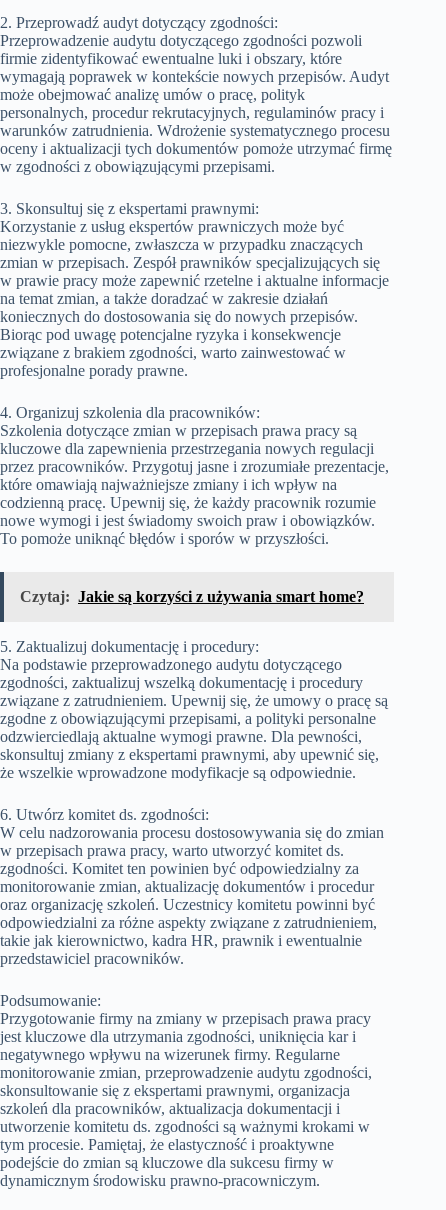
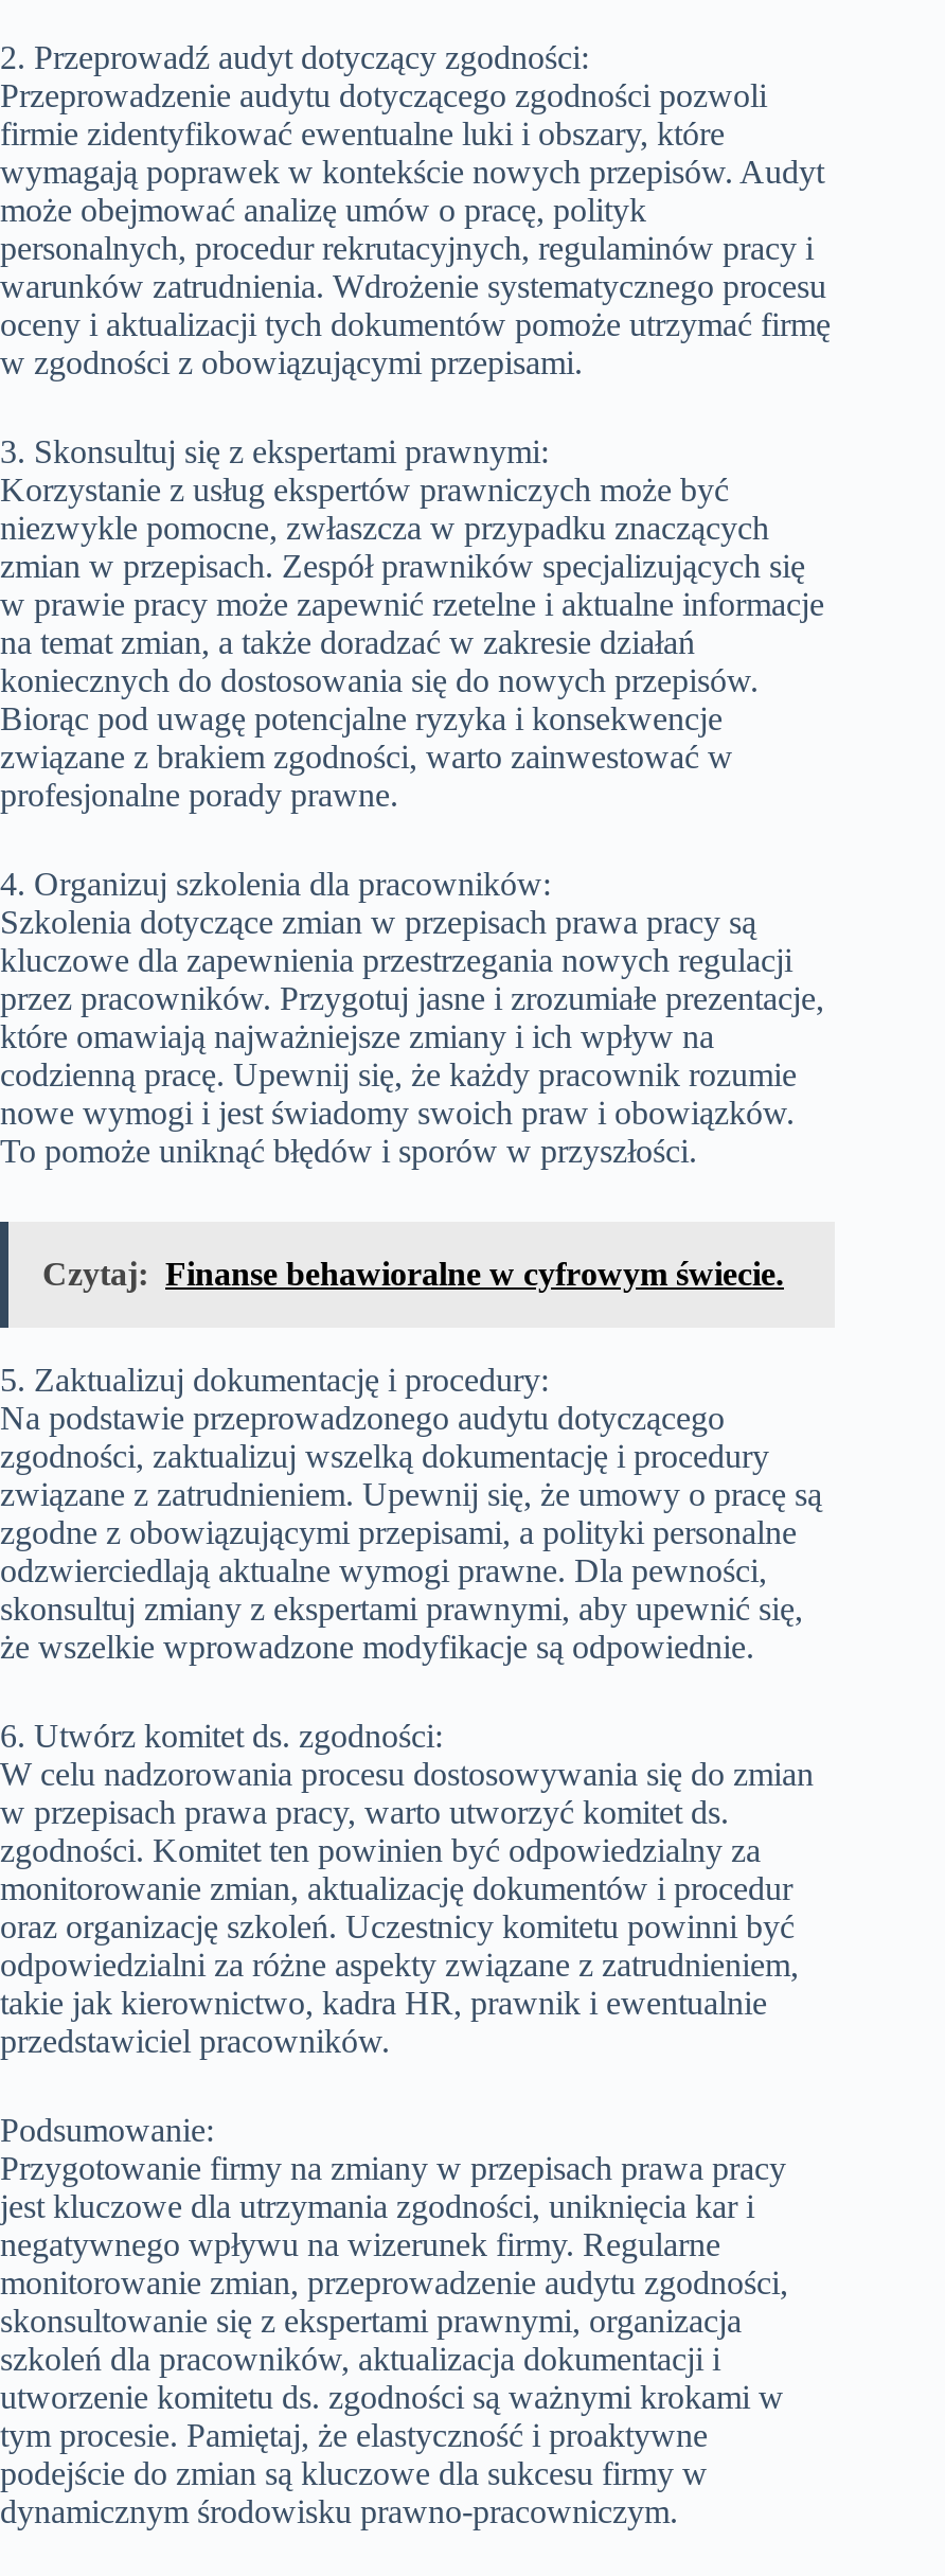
[20,588,364,605] Czytaj: Jakie są korzyści z używania smart home? -> [42,1256,784,1292] Czytaj: Finanse behawioralne w cyfrowym świecie.

